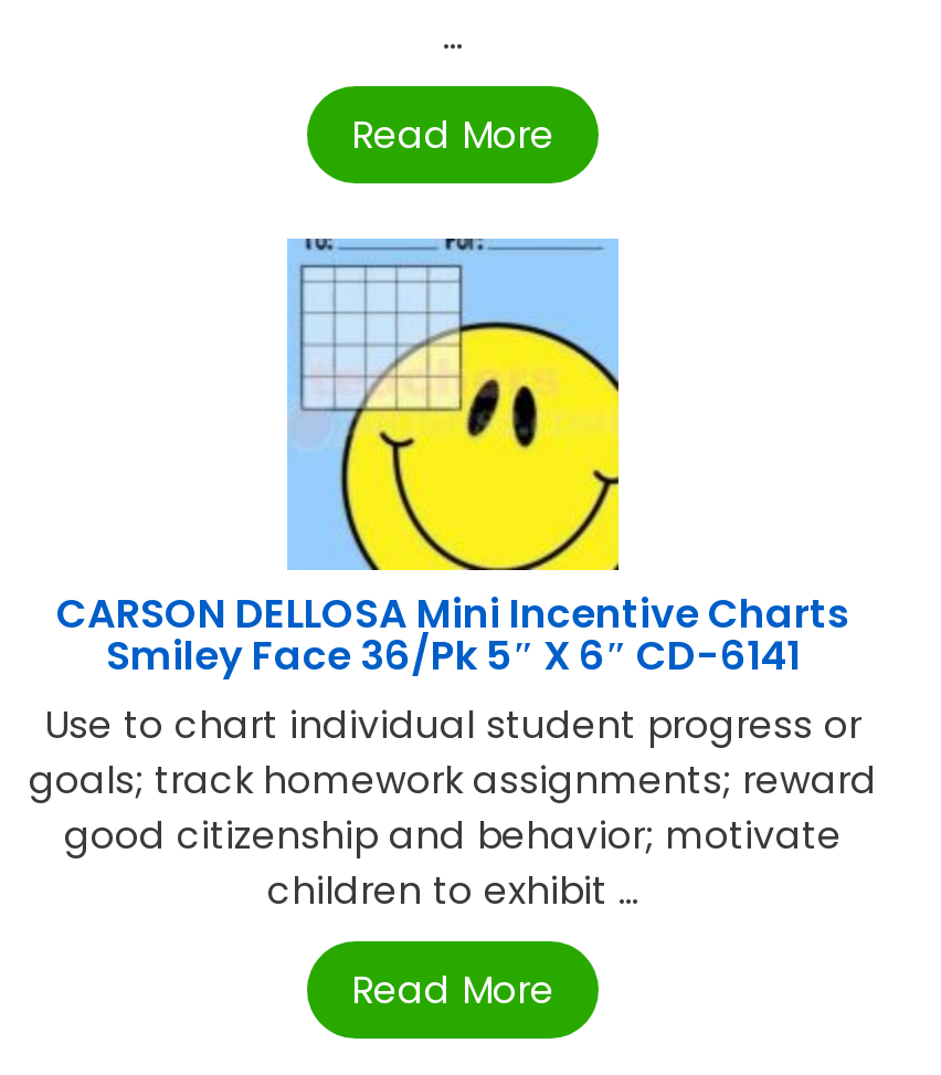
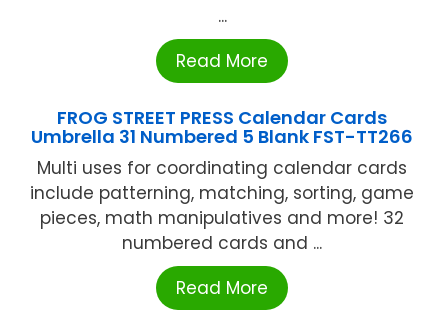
[29,586,877,918] CARSON DELLOSA Mini Incentive Charts | Smiley Face 36/Pk 5″ X 6″ CD-6141 | Use to chart individual student progress or | goals; track homework assignments; reward | good citizenship and behavior; motivate | children to exhibit ... -> [30,105,414,255] FROG STREET PRESS Calendar Cards | Umbrella 31 Numbered 5 Blank FST-TT266 | Multi uses for coordinating calendar cards | include patterning, matching, sorting, game | pieces, math manipulatives and more! 32 | numbered cards and ...

